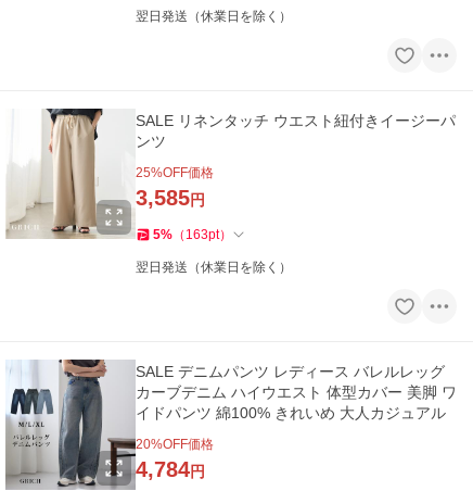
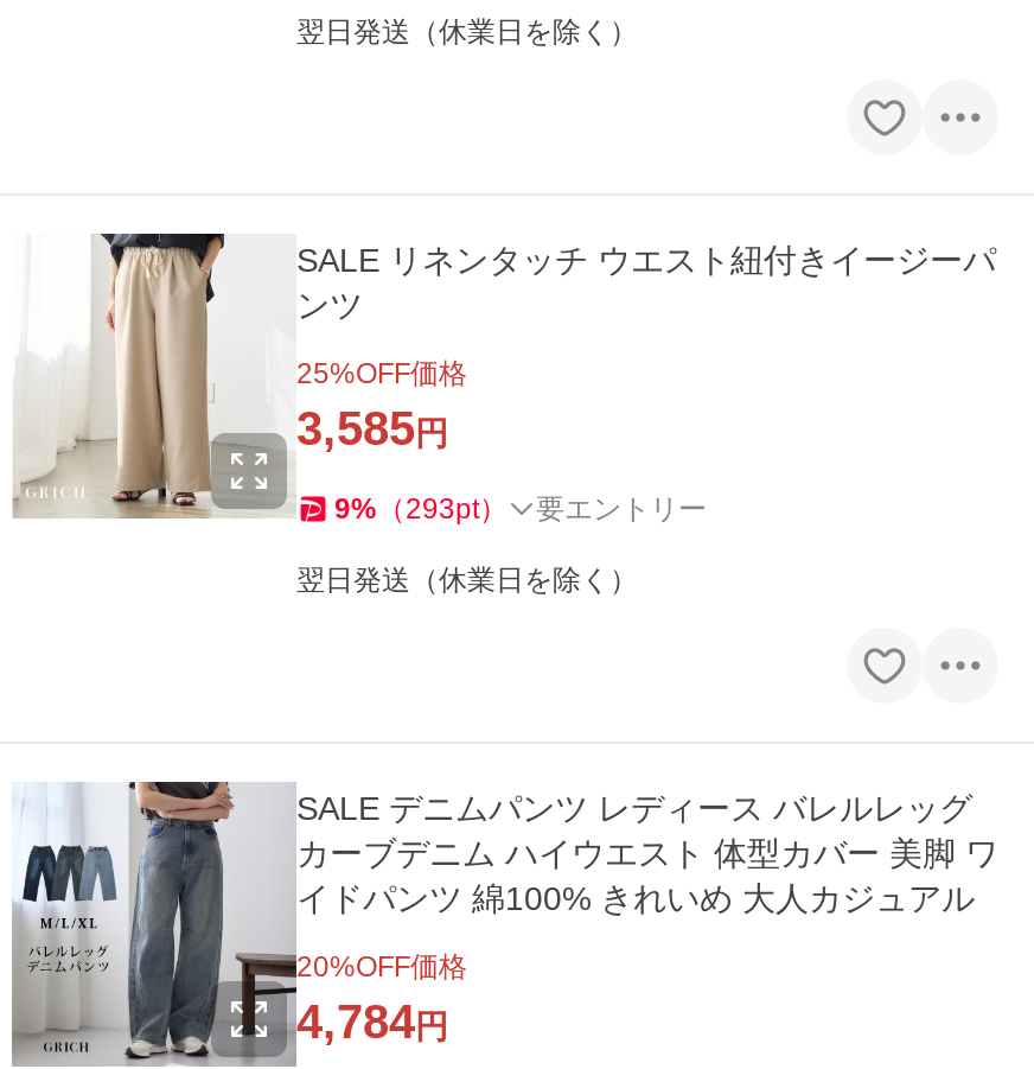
[153,227,232,242] 5%（163pt） -> [334,493,707,526] 9%（293pt） | 要エントリー

